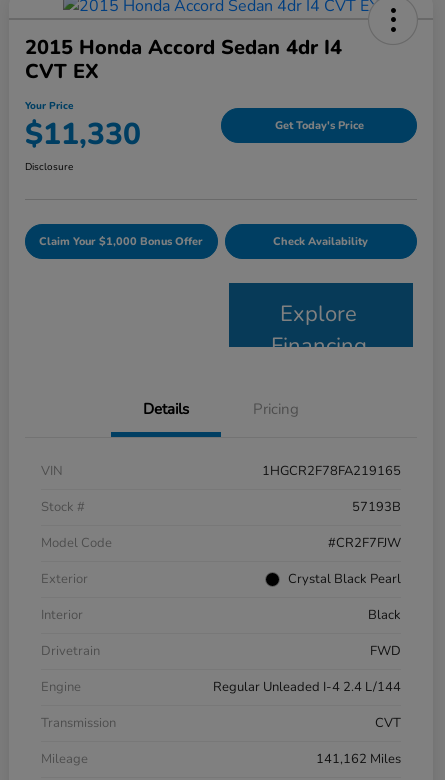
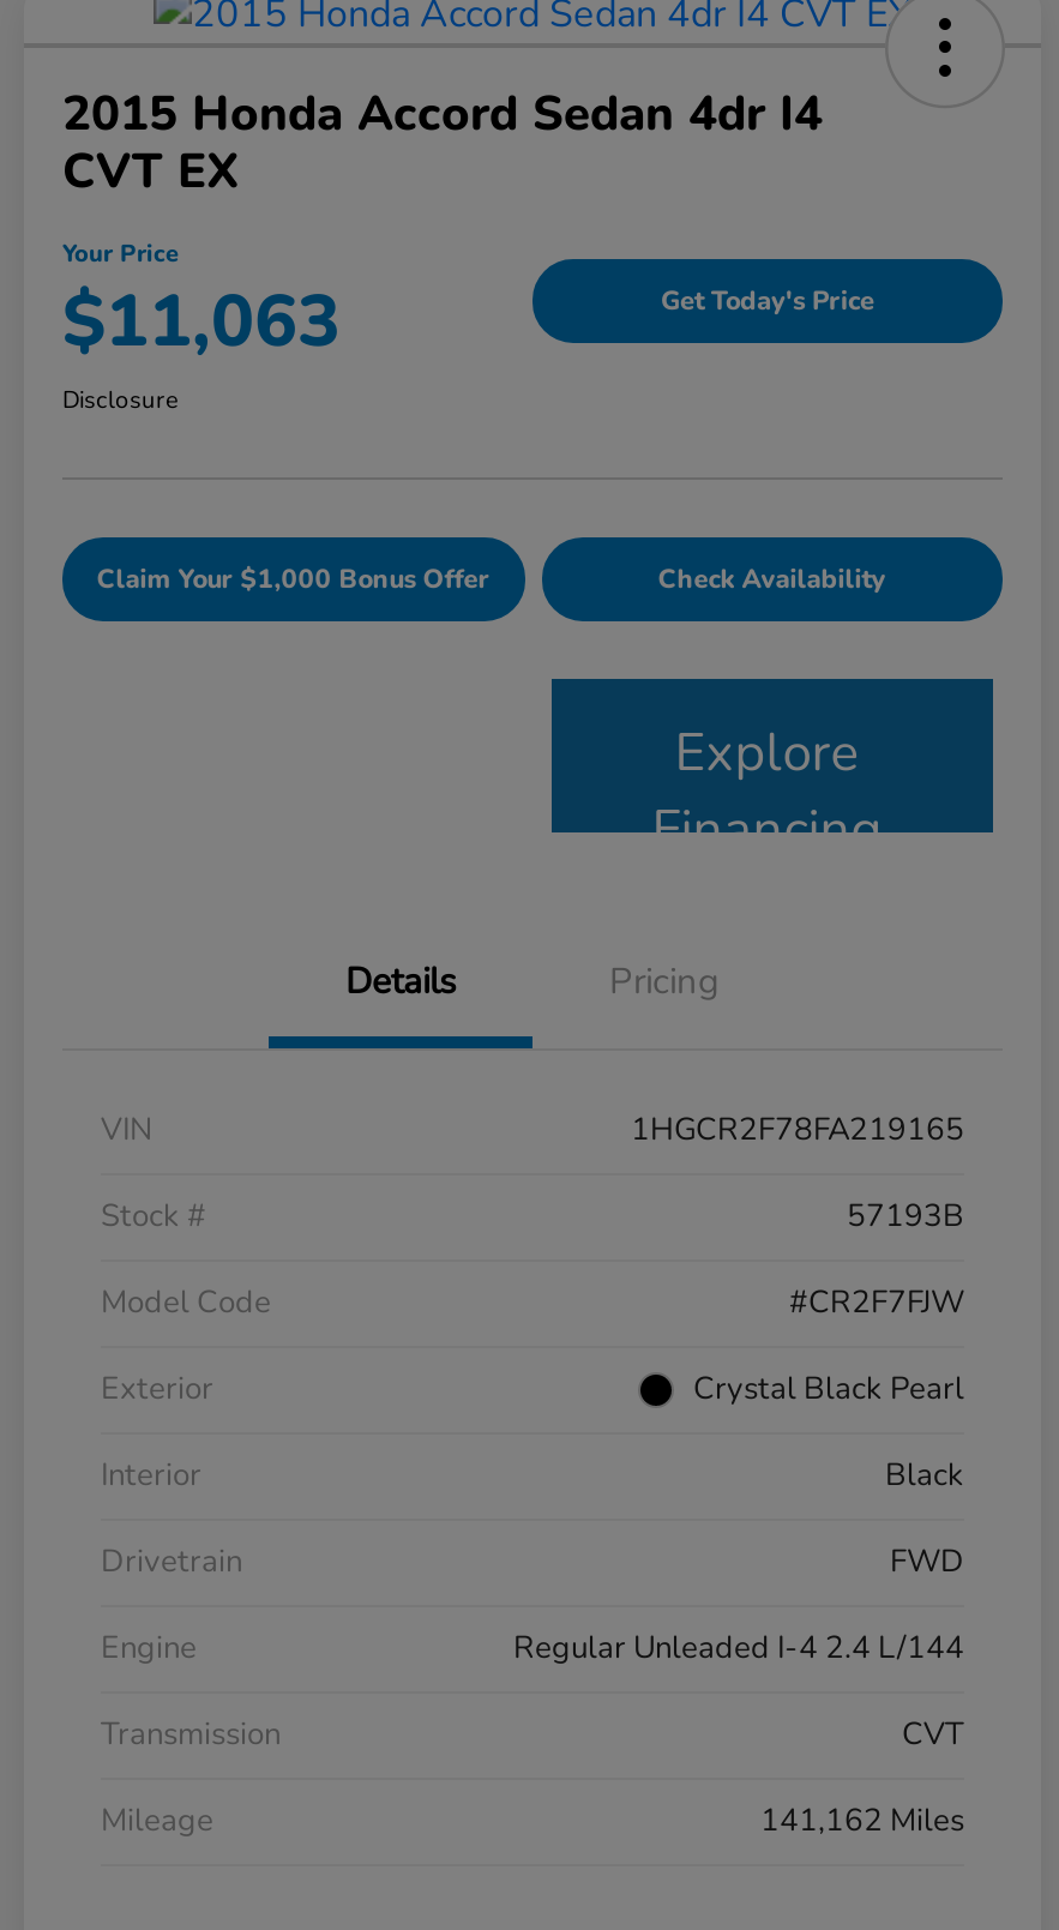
[25,114,141,155] $11,330 -> [62,274,341,372] $11,063

